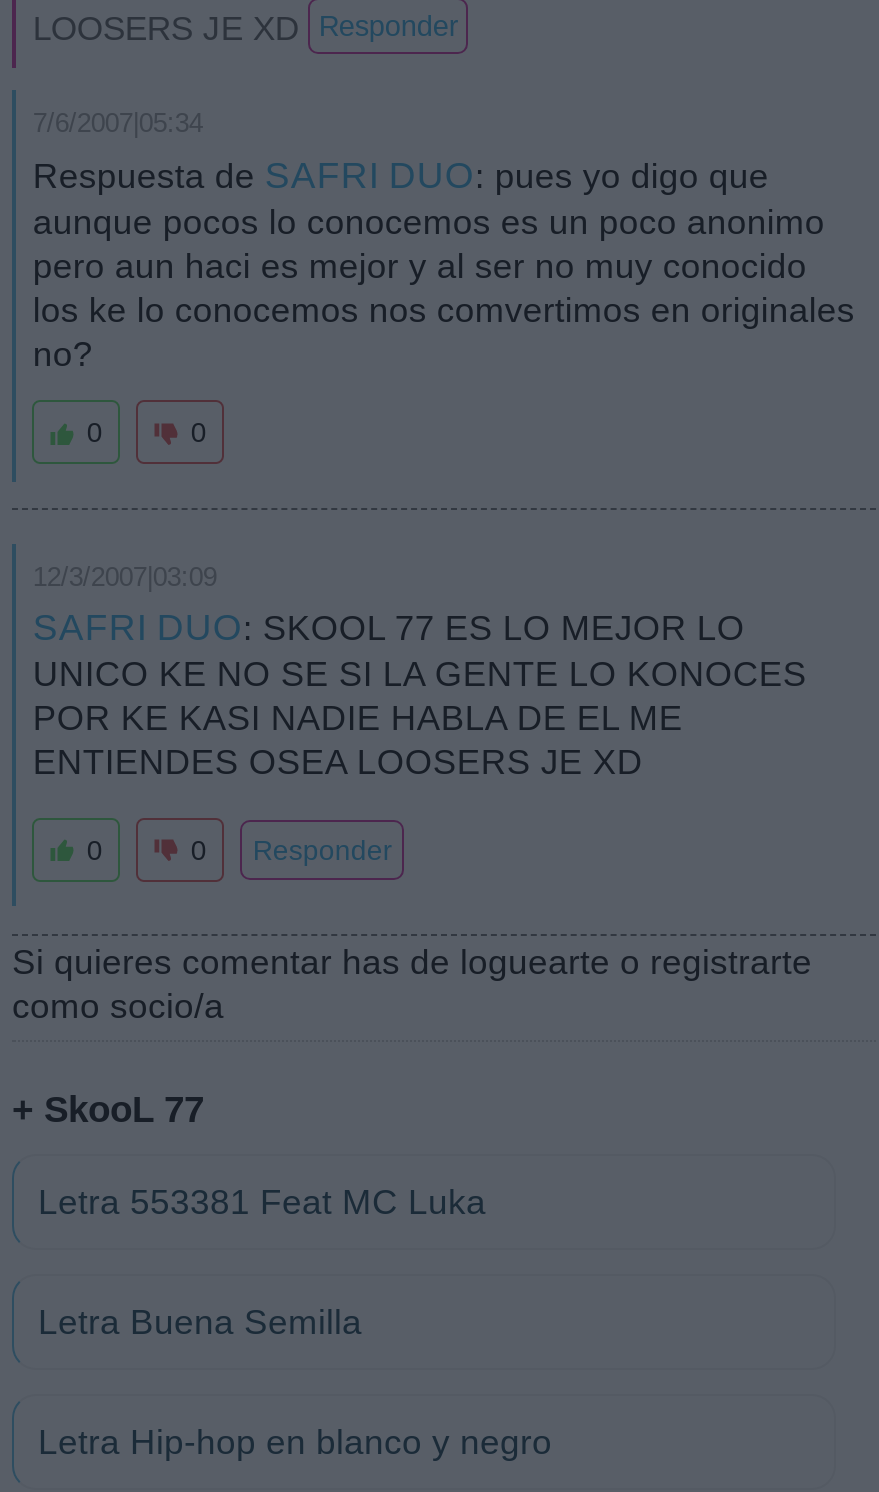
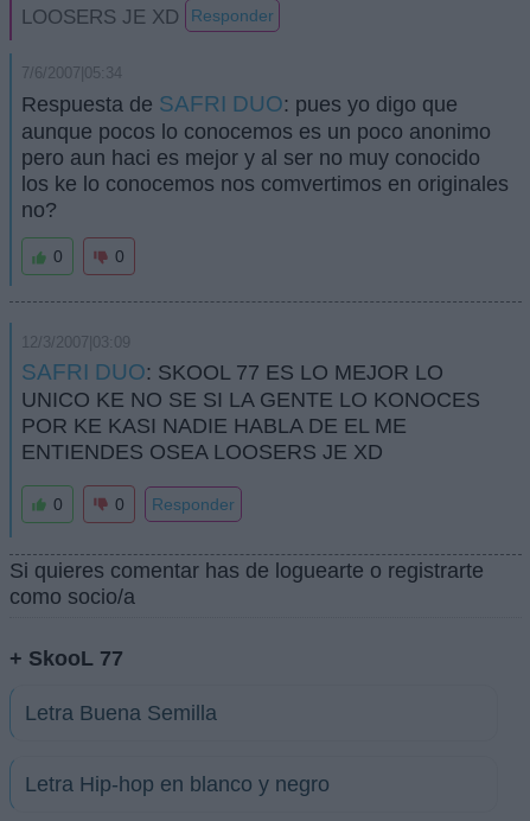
[38,1182,486,1222] Letra 553381 Feat MC Luka -> none

